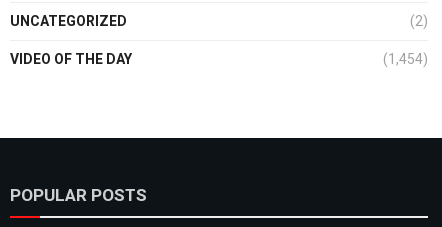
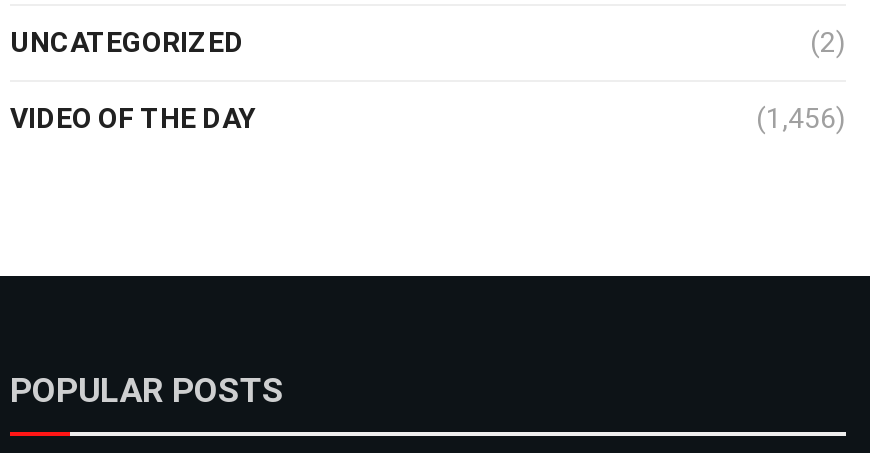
[383,49,428,70] (1,454) -> [756,98,846,140] (1,456)

